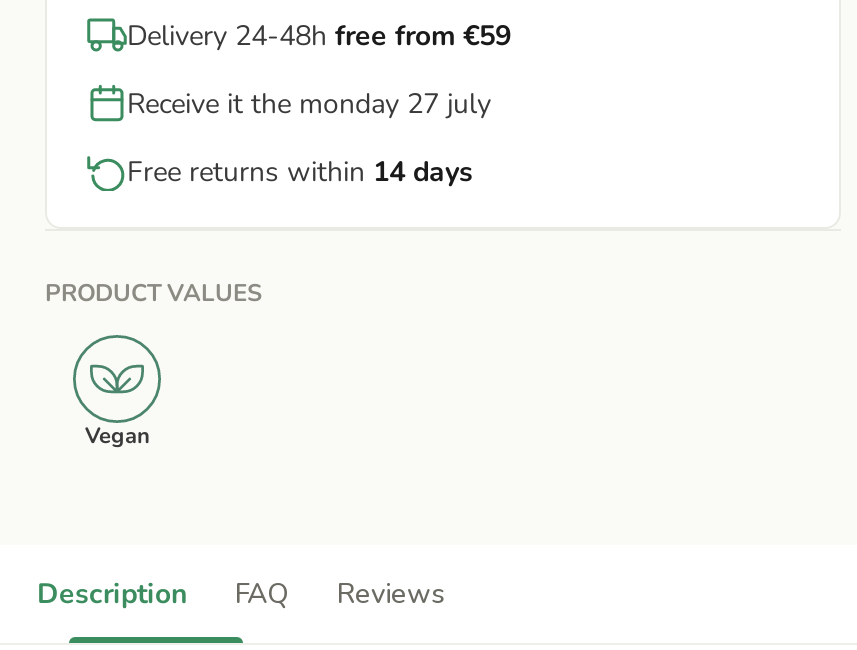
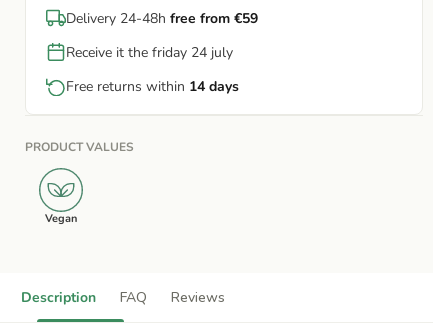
[127,84,491,122] Receive it the monday 27 july -> [66,43,233,62] Receive it the friday 24 july

